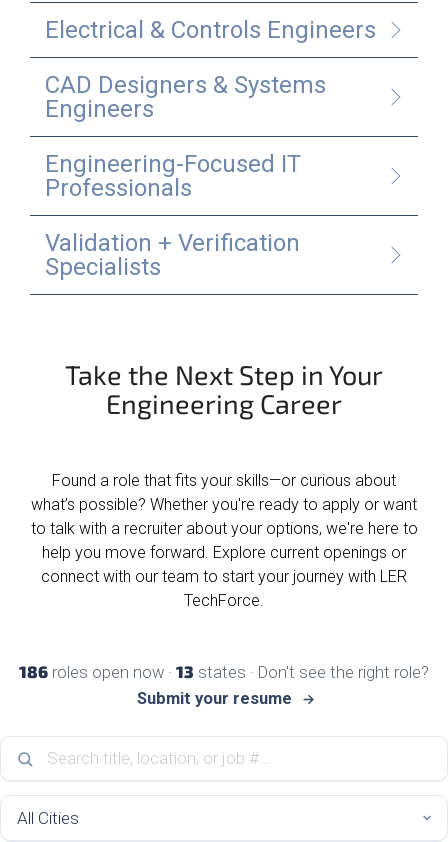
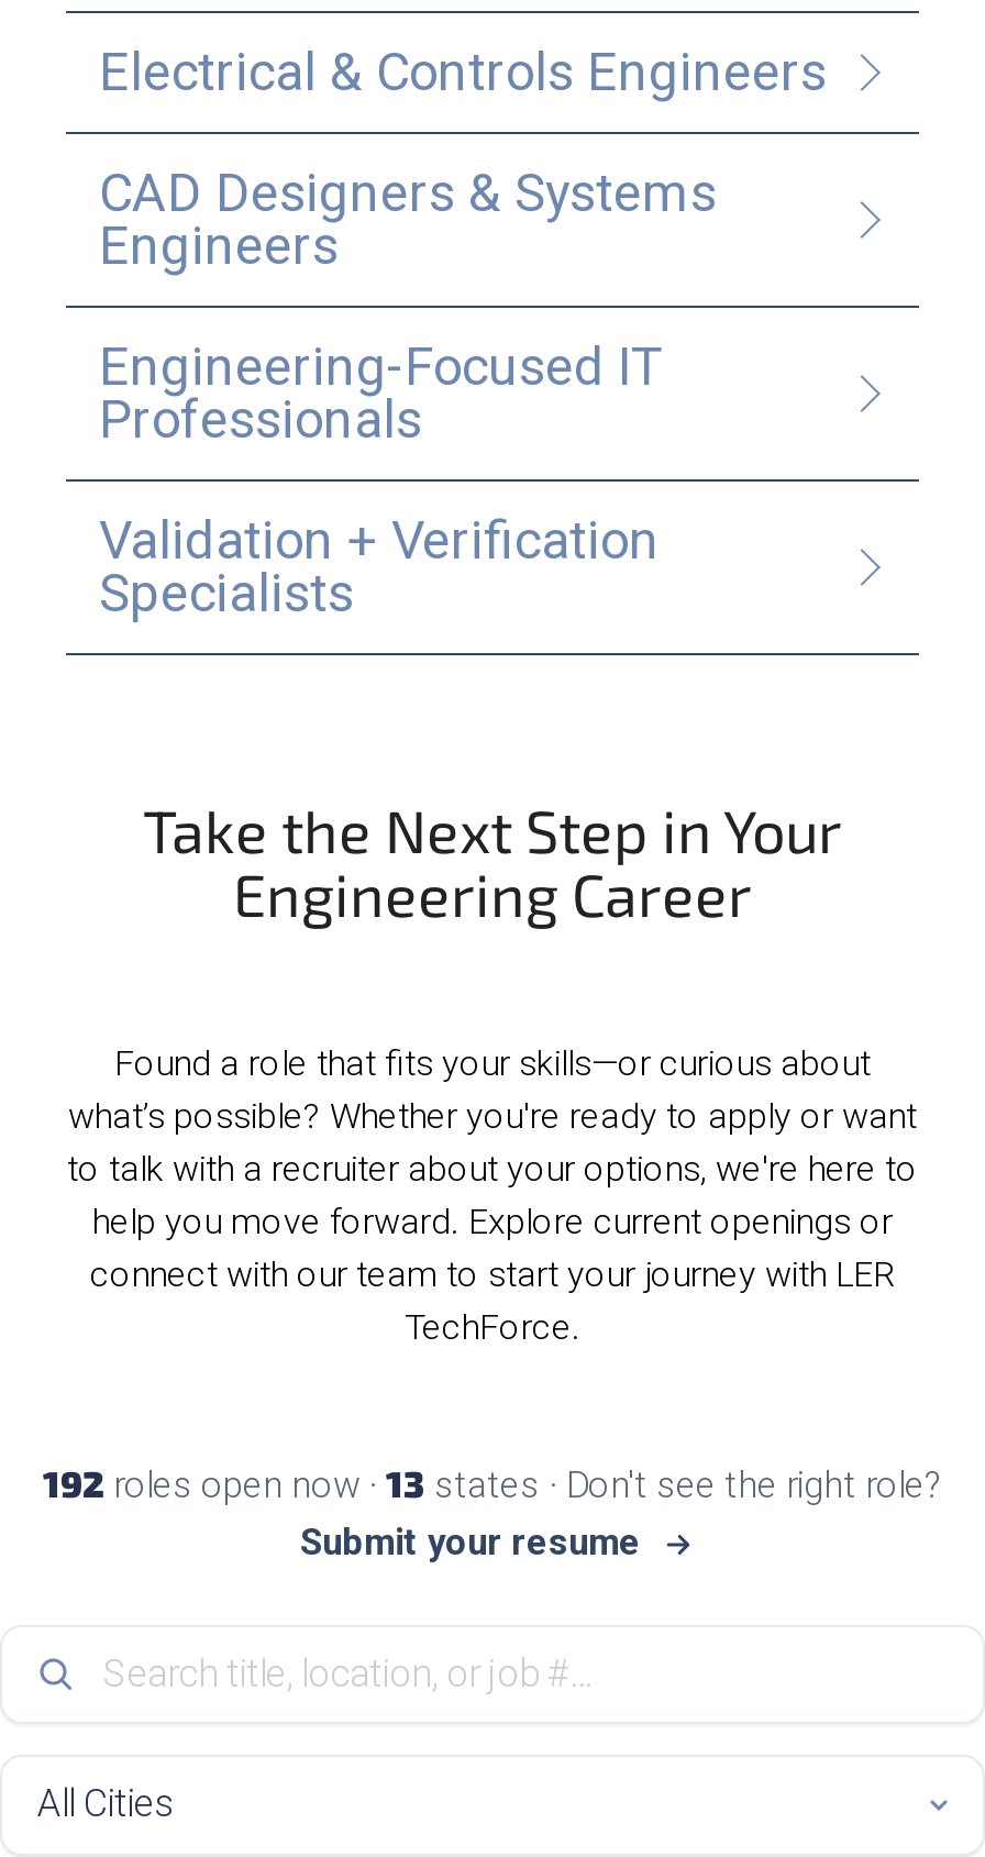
[19,661,429,682] 186 roles open now · 13 states · Don't see the right role? -> [43,1460,942,1506] 192 roles open now · 13 states · Don't see the right role?

